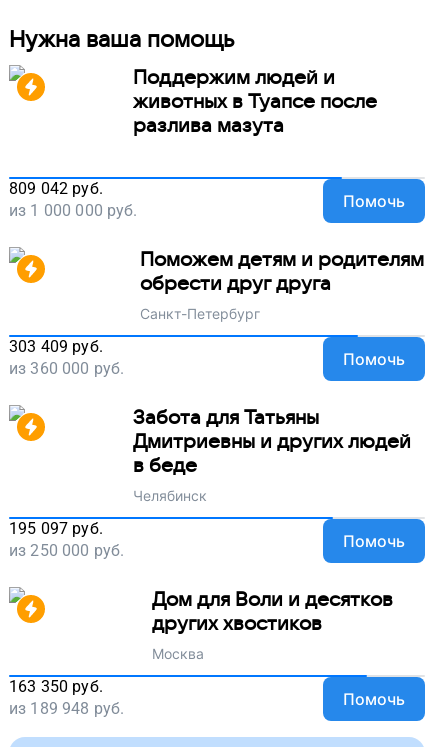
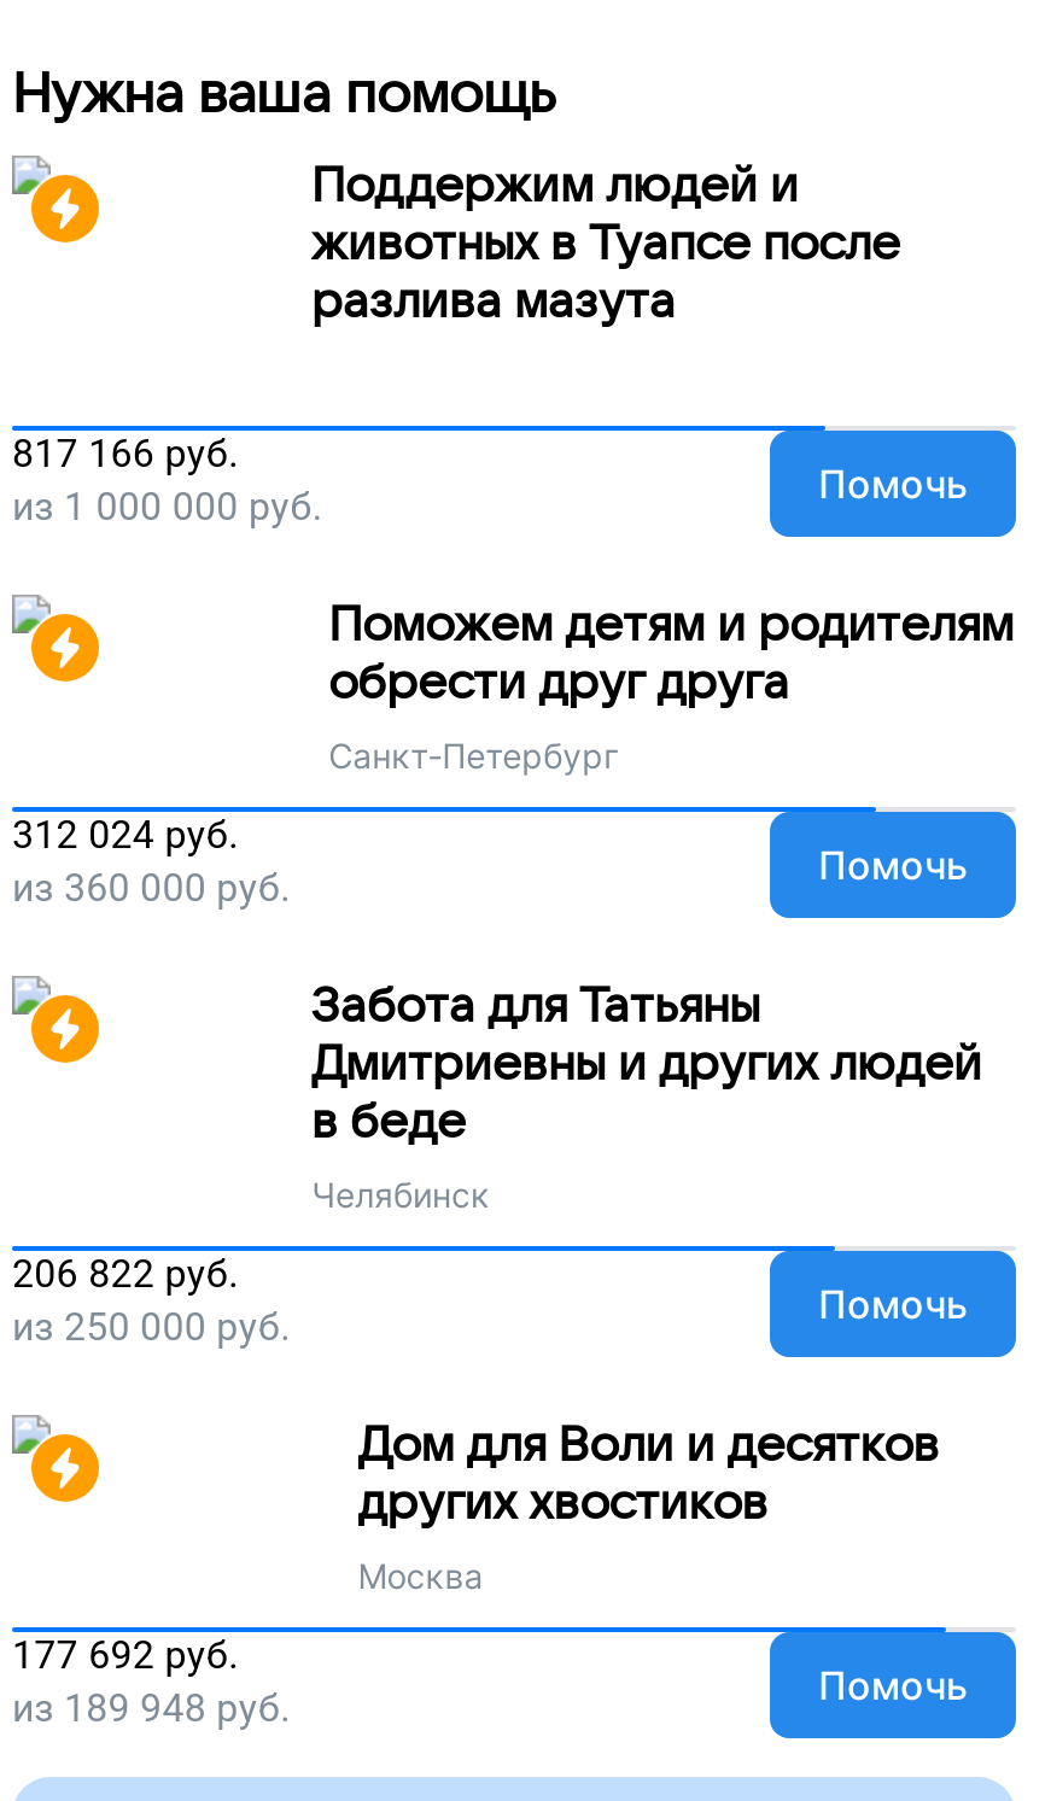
[9,179,103,198] 809 042 руб. -> [12,431,238,476] 817 166 руб.
[9,337,103,356] 303 409 руб. -> [12,812,238,858] 312 024 руб.
[9,519,103,538] 195 097 руб. -> [12,1251,238,1297] 206 822 руб.
[9,677,103,696] 163 350 руб. -> [12,1632,238,1678] 177 692 руб.

